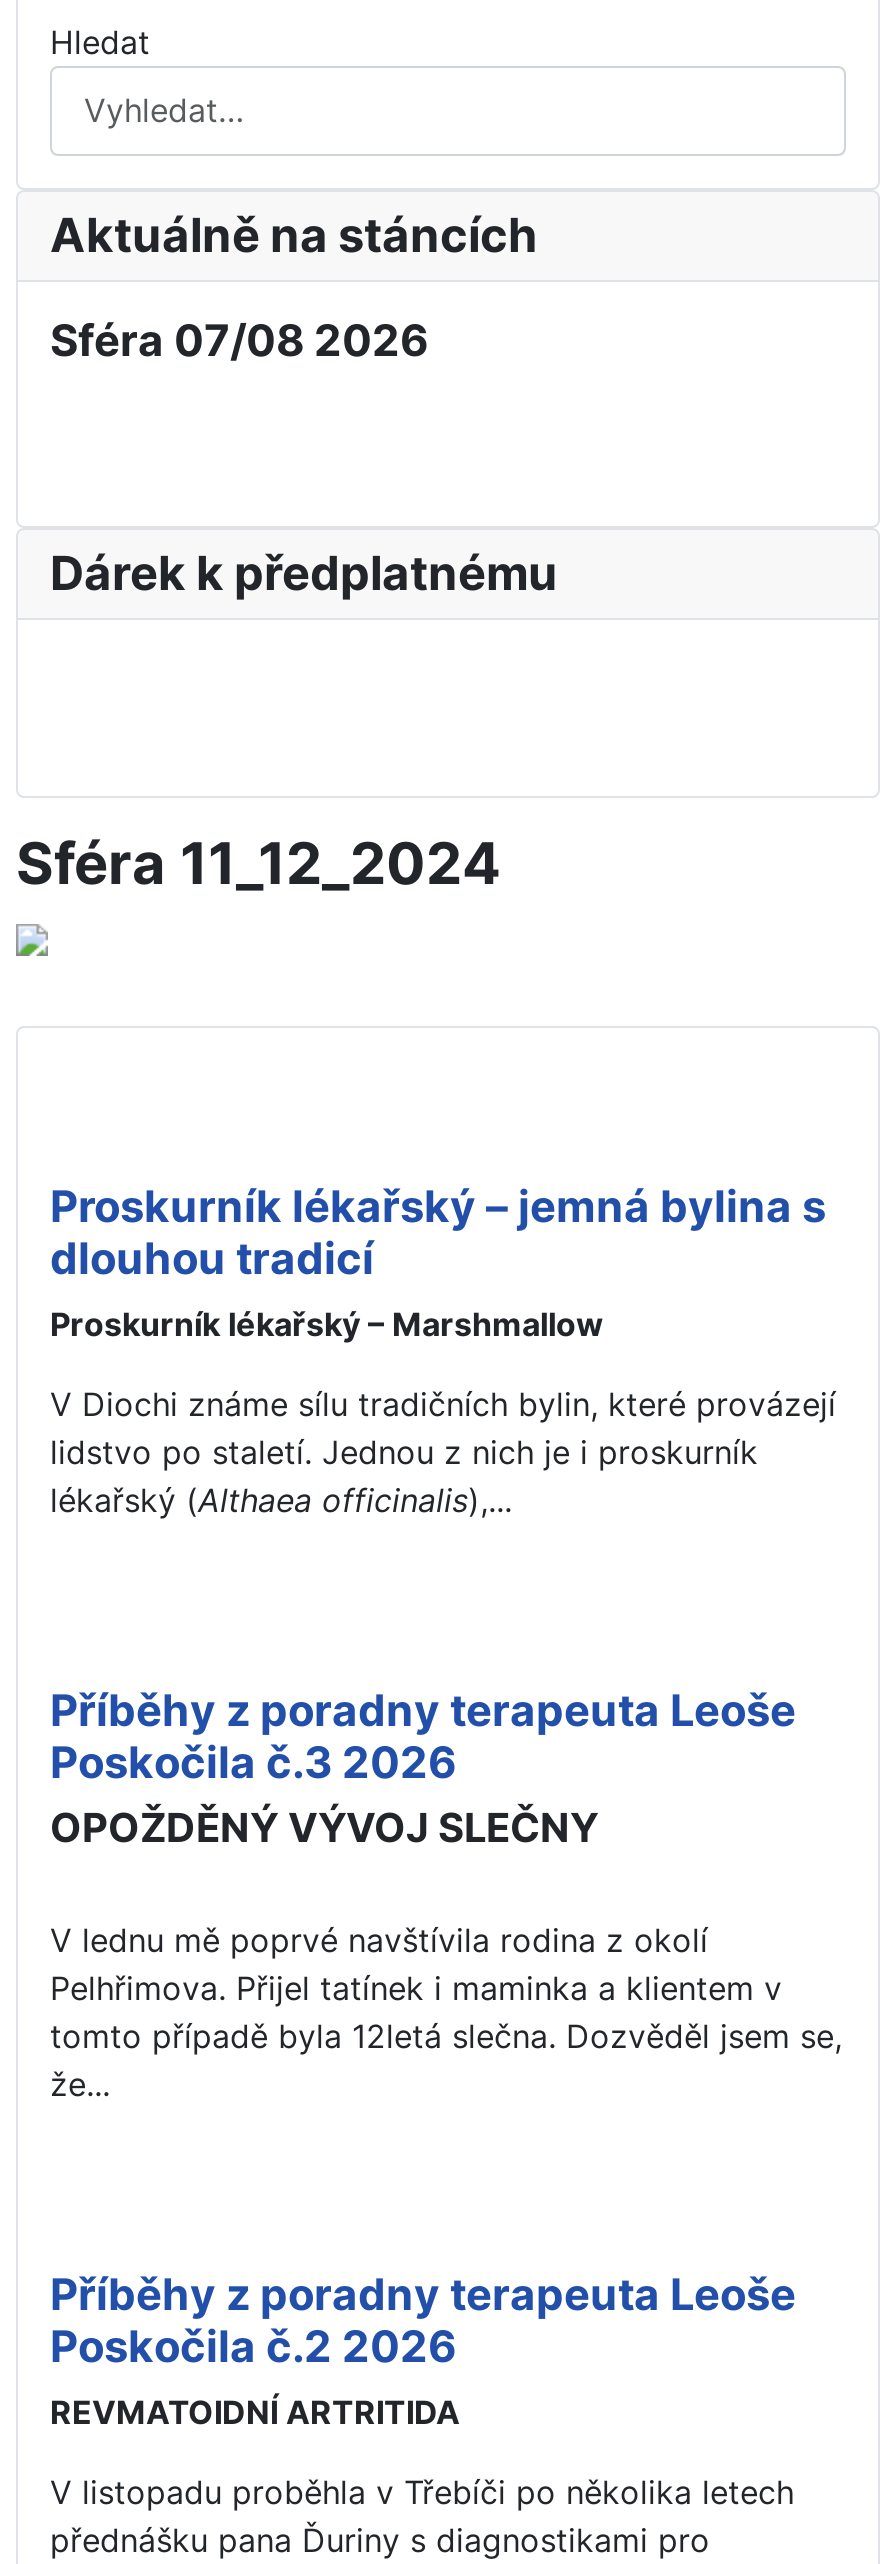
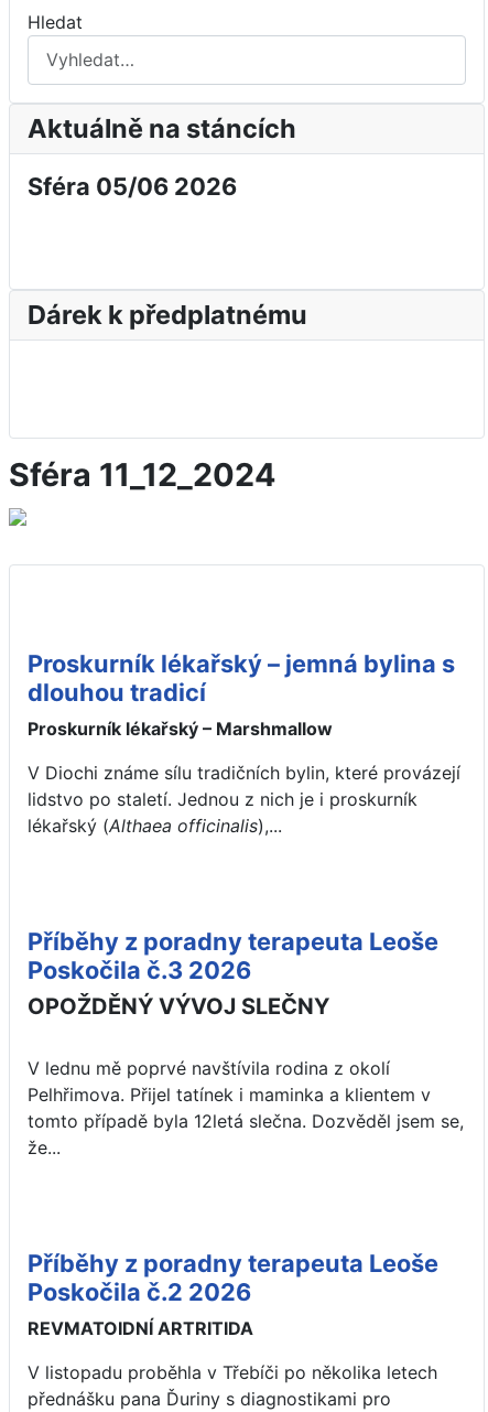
[50,314,428,366] Sféra 07/08 2026 -> [28,172,237,200] Sféra 05/06 2026

